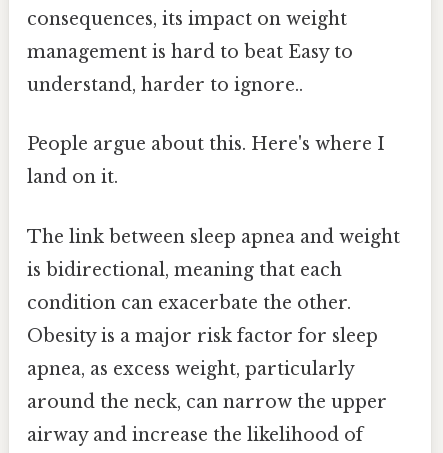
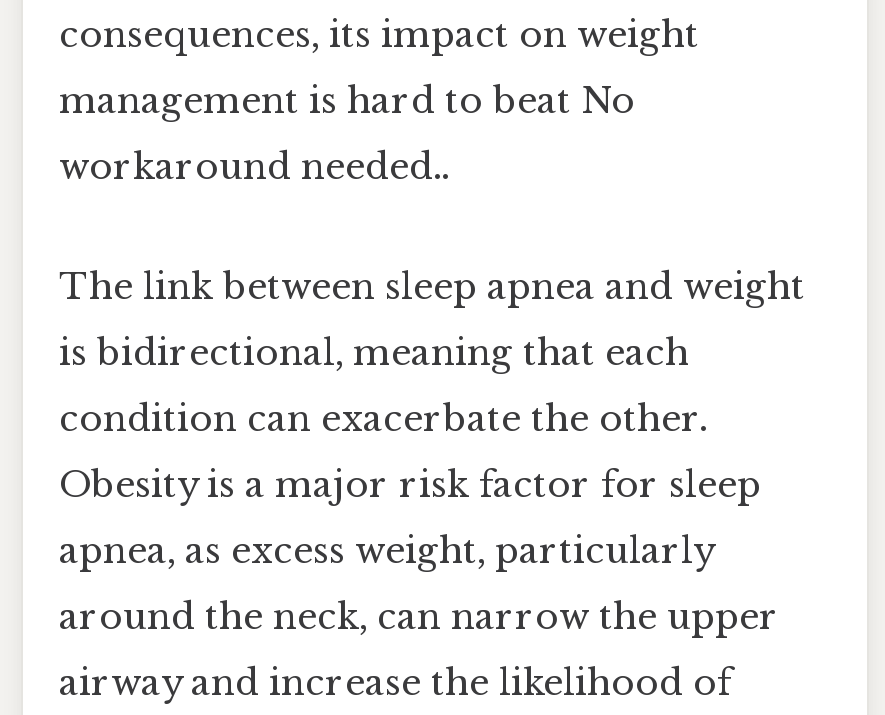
[27,41,385,188] management is hard to beat Easy to | understand, harder to ignore.. | People argue about this. Here's where I | land on it. -> [59,79,635,189] management is hard to beat No | workaround needed..

